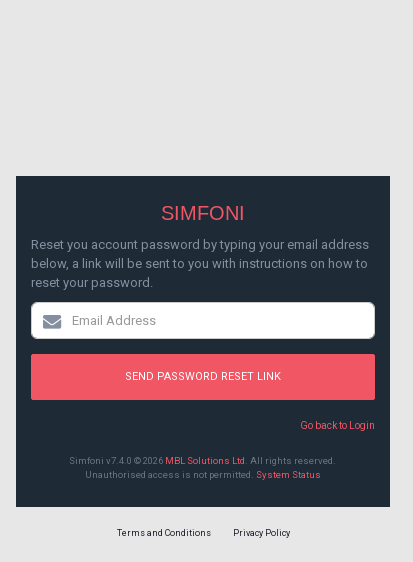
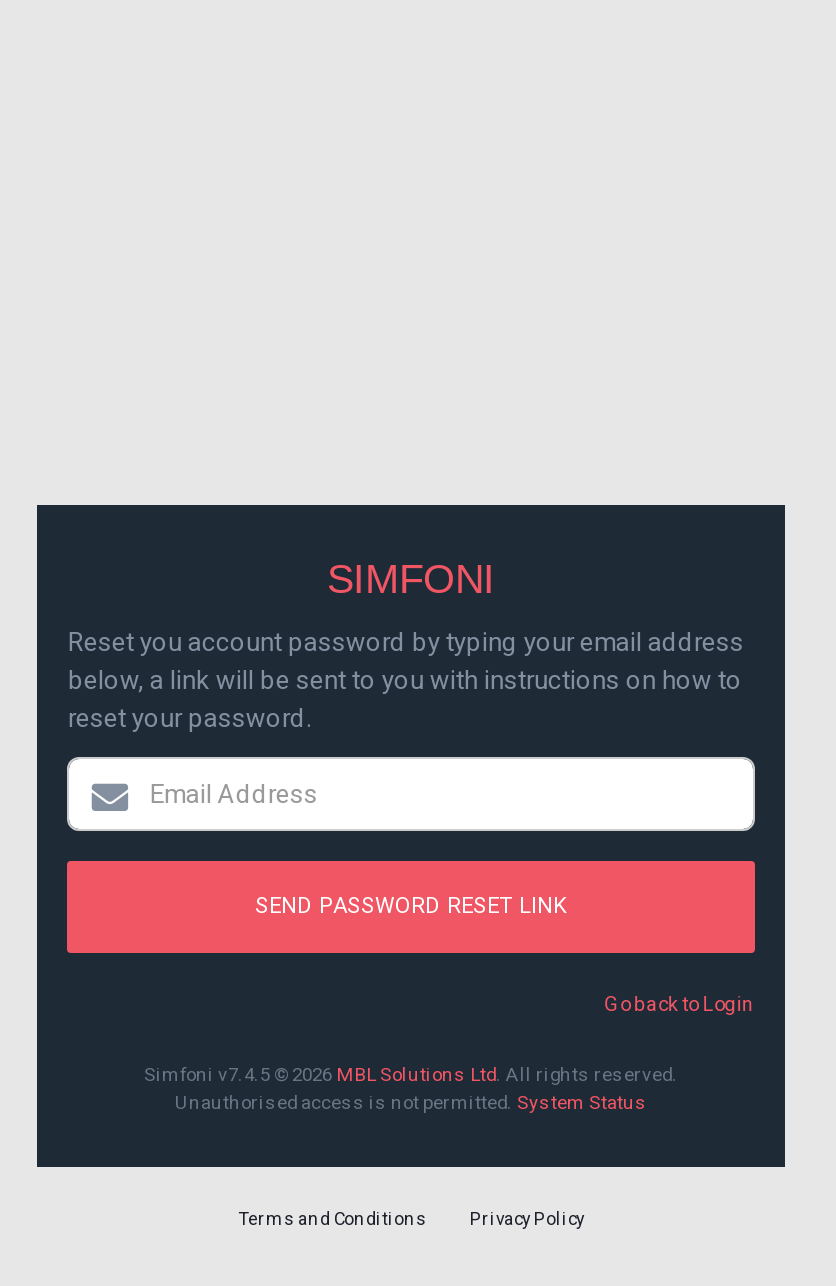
[69,455,336,466] Simfoni v7.4.0 © 2026 MBL Solutions Ltd. All rights reserved. -> [144,1063,678,1085] Simfoni v7.4.5 © 2026 MBL Solutions Ltd. All rights reserved.

